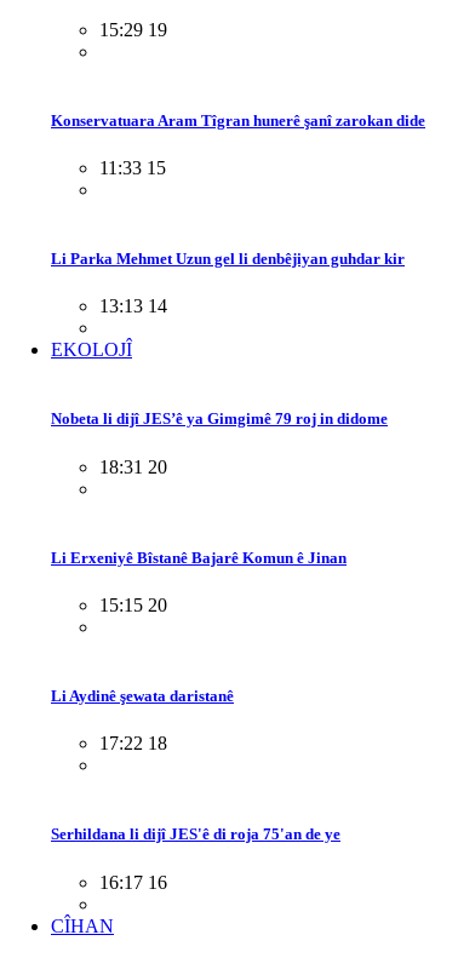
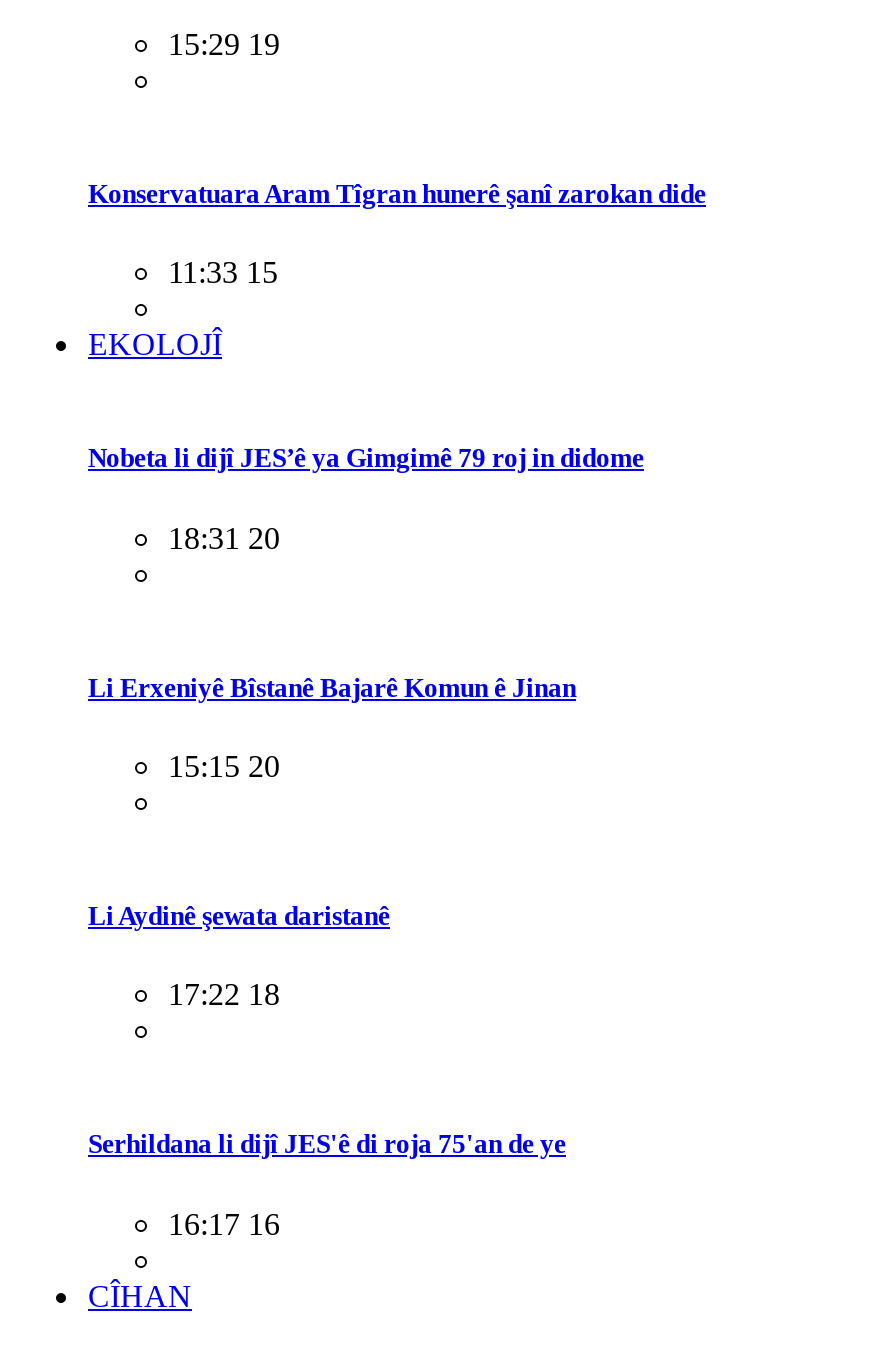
[51,250,405,316] Li Parka Mehmet Uzun gel li denbêjiyan guhdar kir | 13:13 14 -> none

